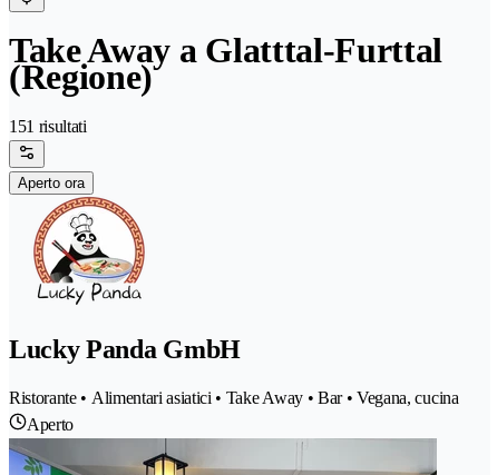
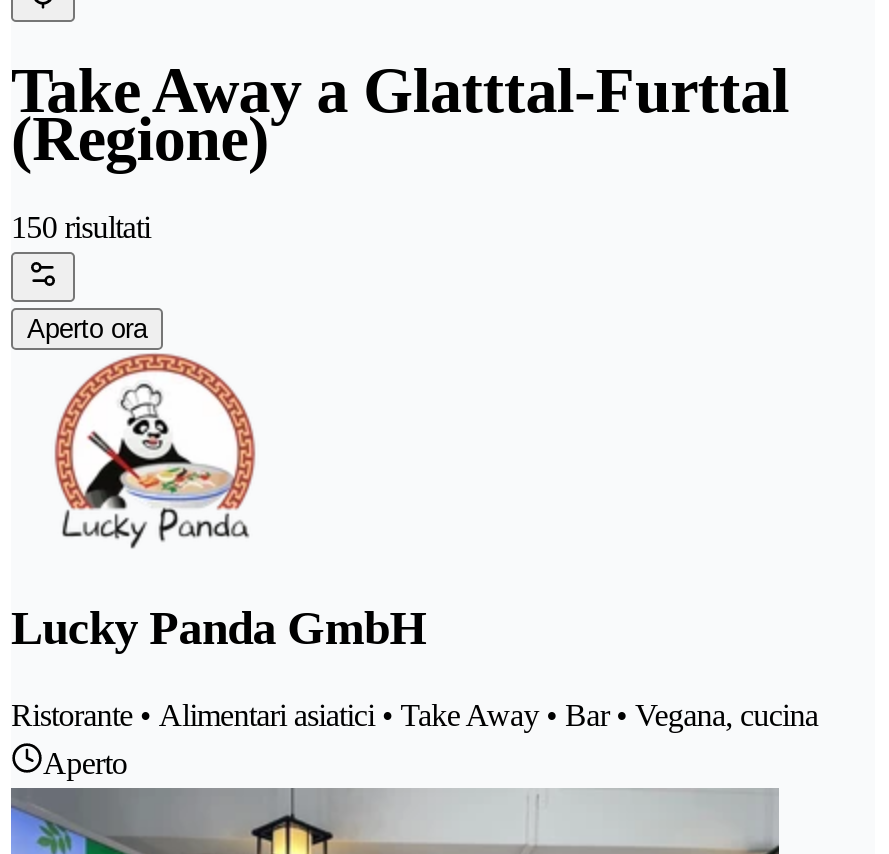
[9,117,87,136] 151 risultati -> [11,211,151,245] 150 risultati

